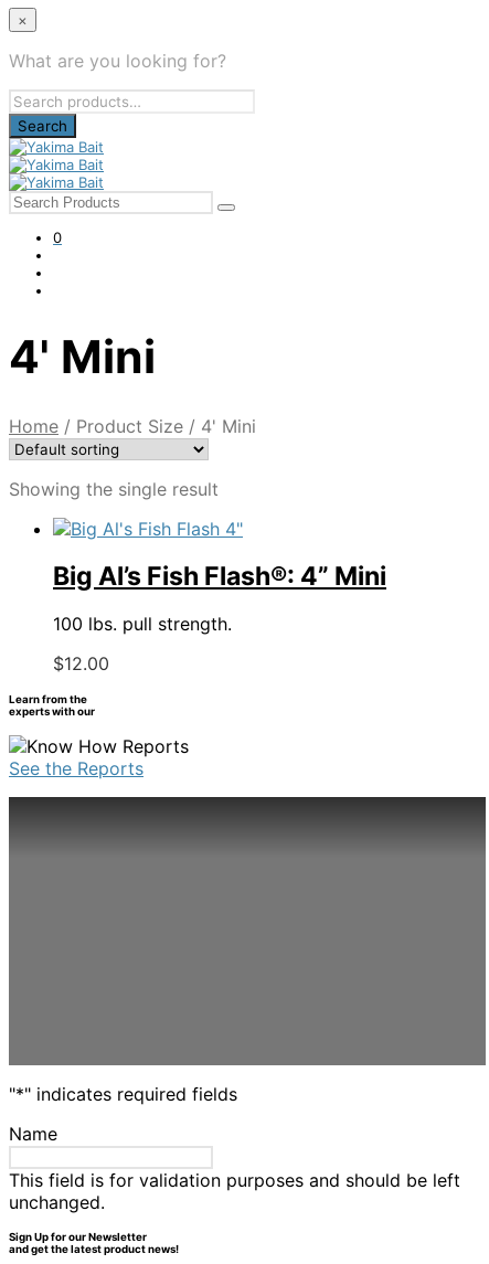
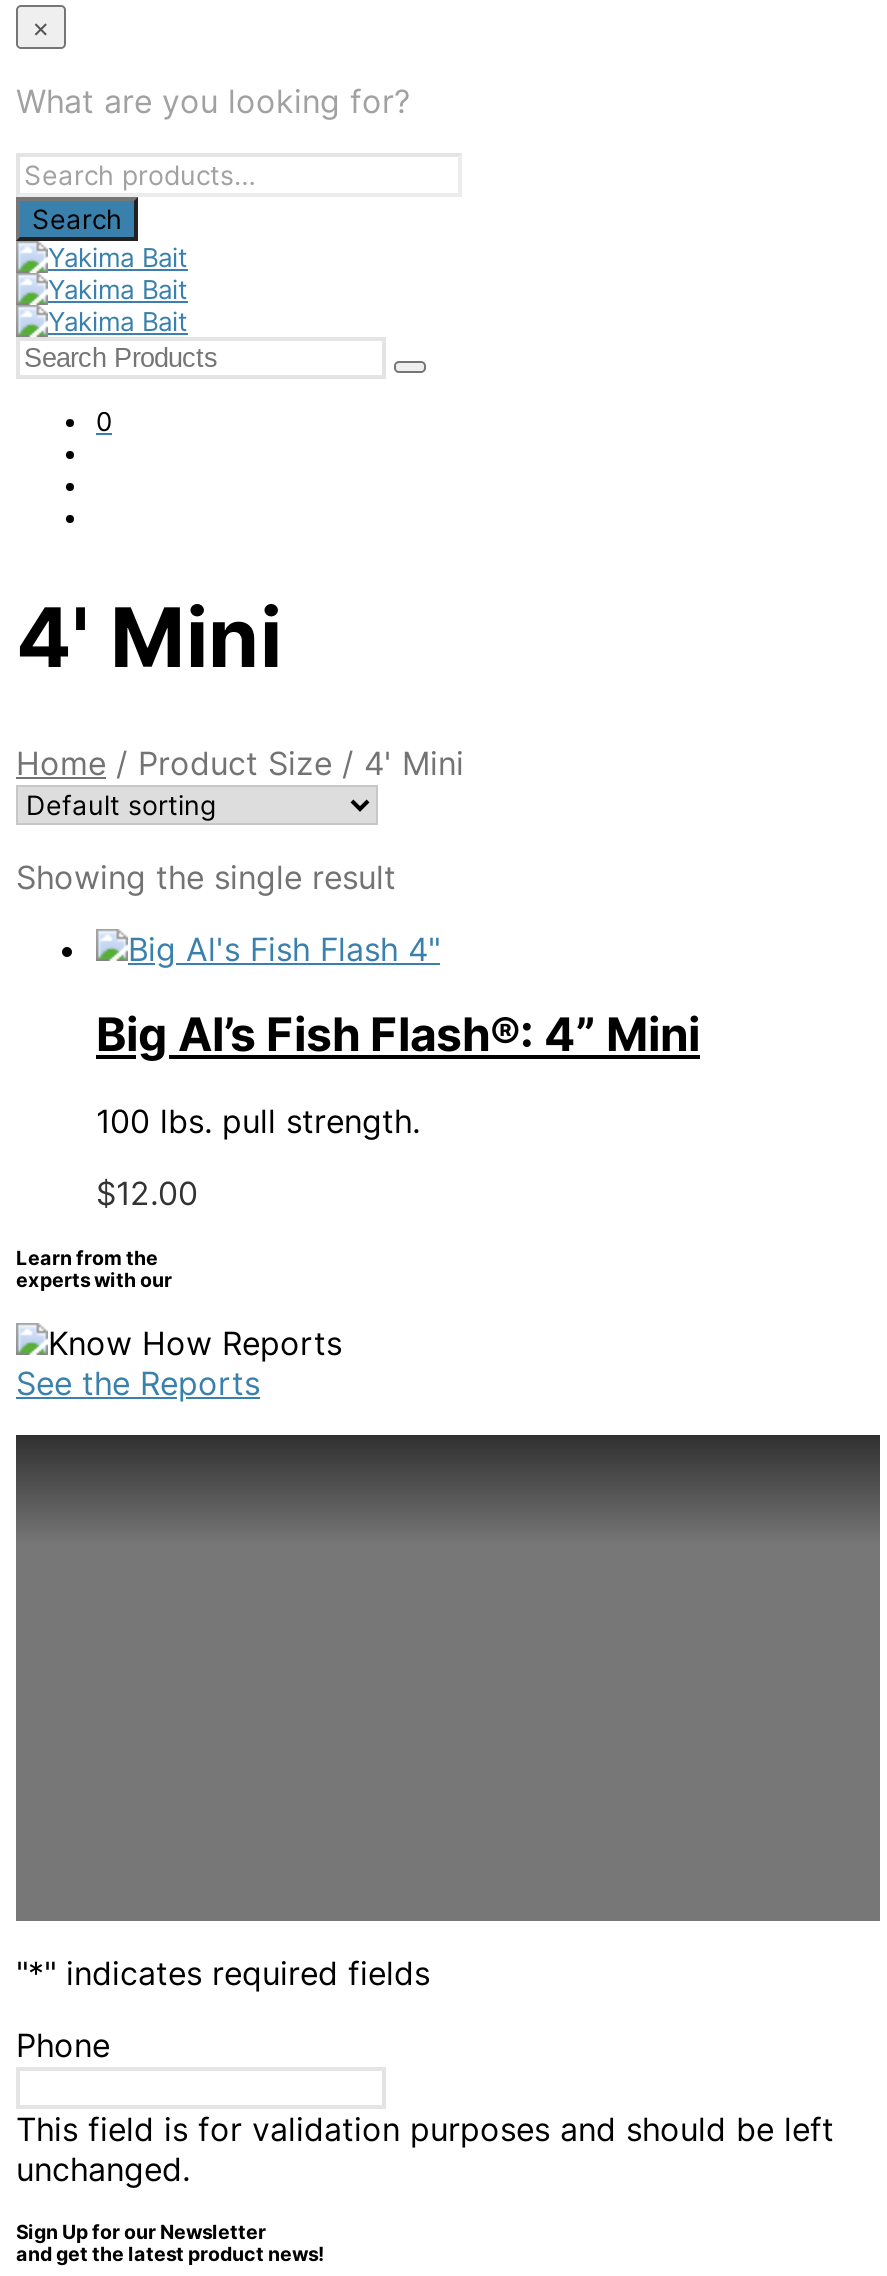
[9,1123,57,1145] Name -> [16,2025,110,2065] Phone

